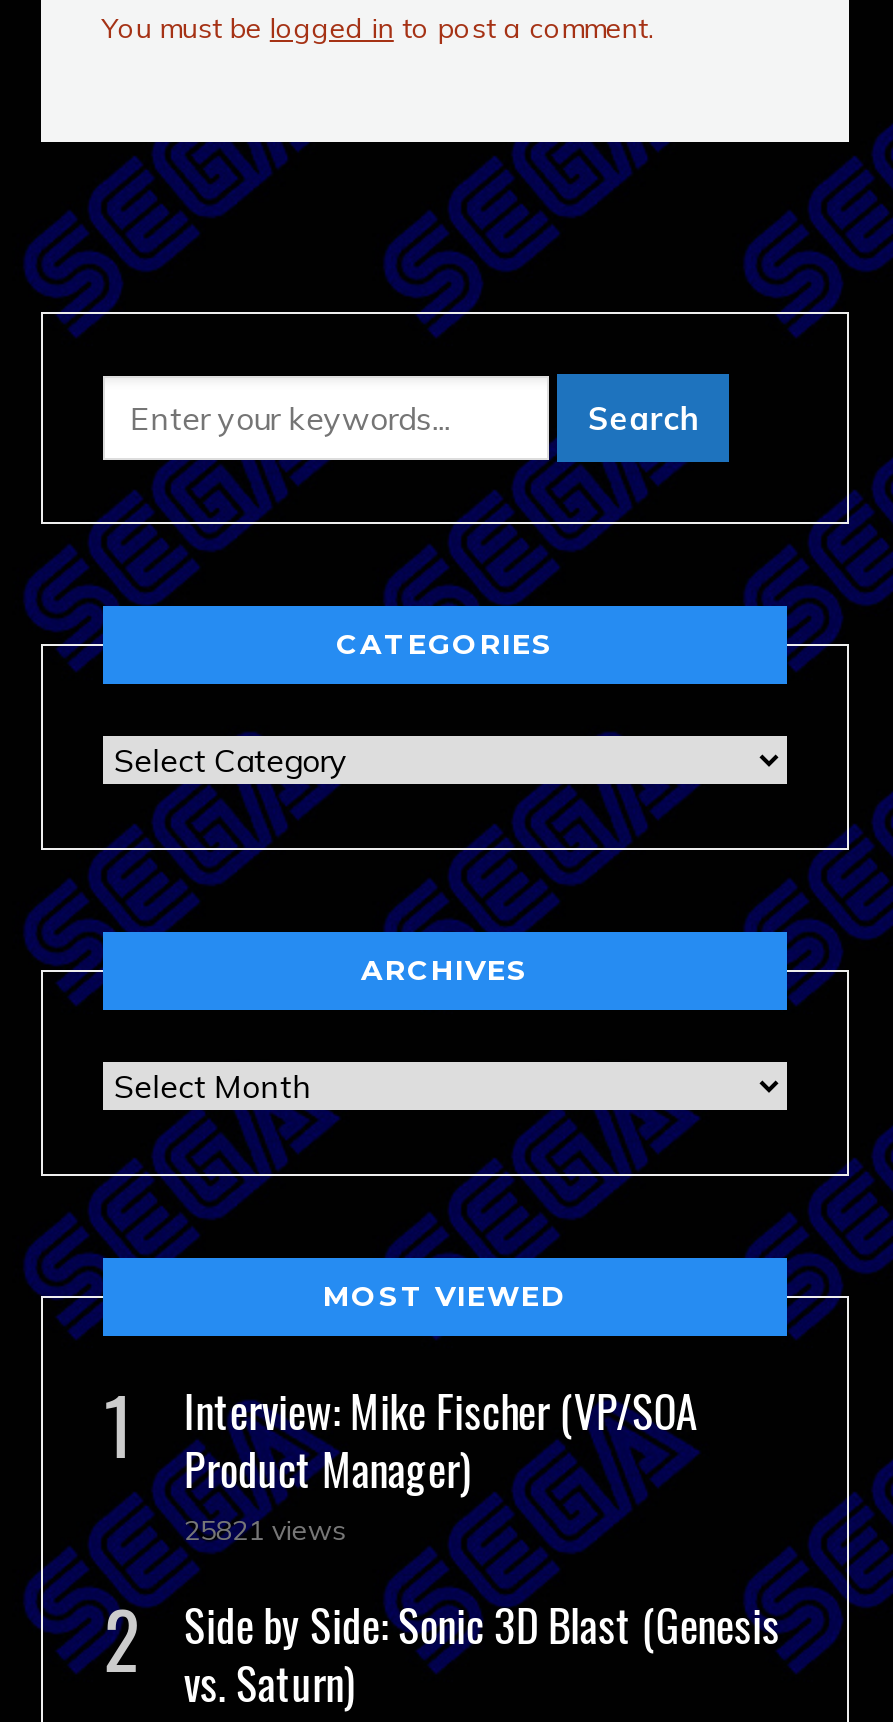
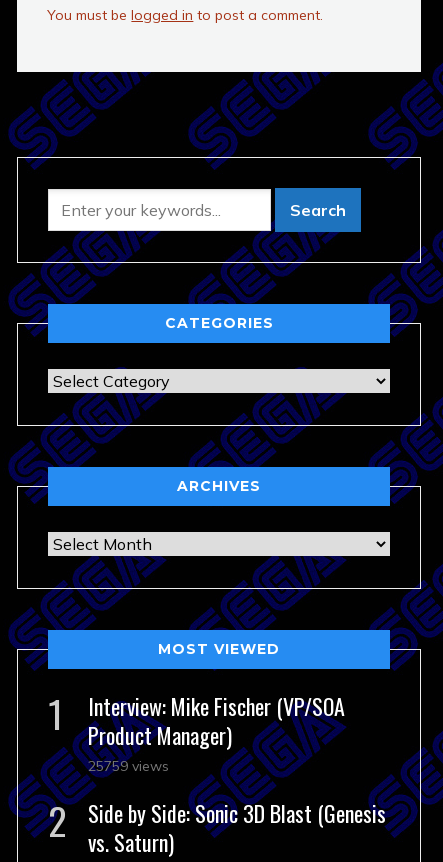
[184,1512,346,1548] 25821 views -> [88,757,169,775] 25759 views

